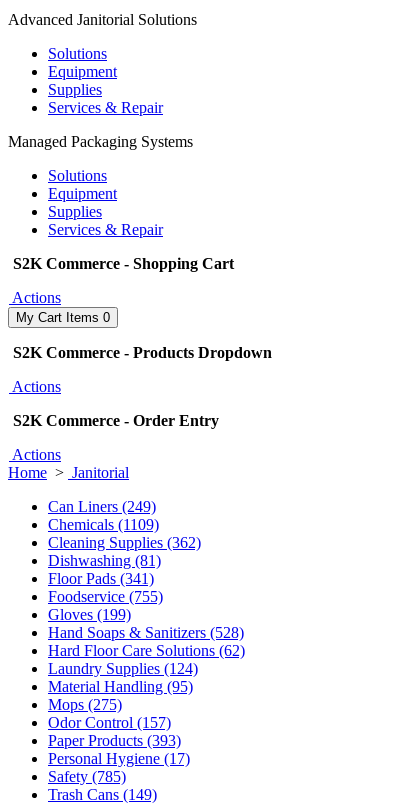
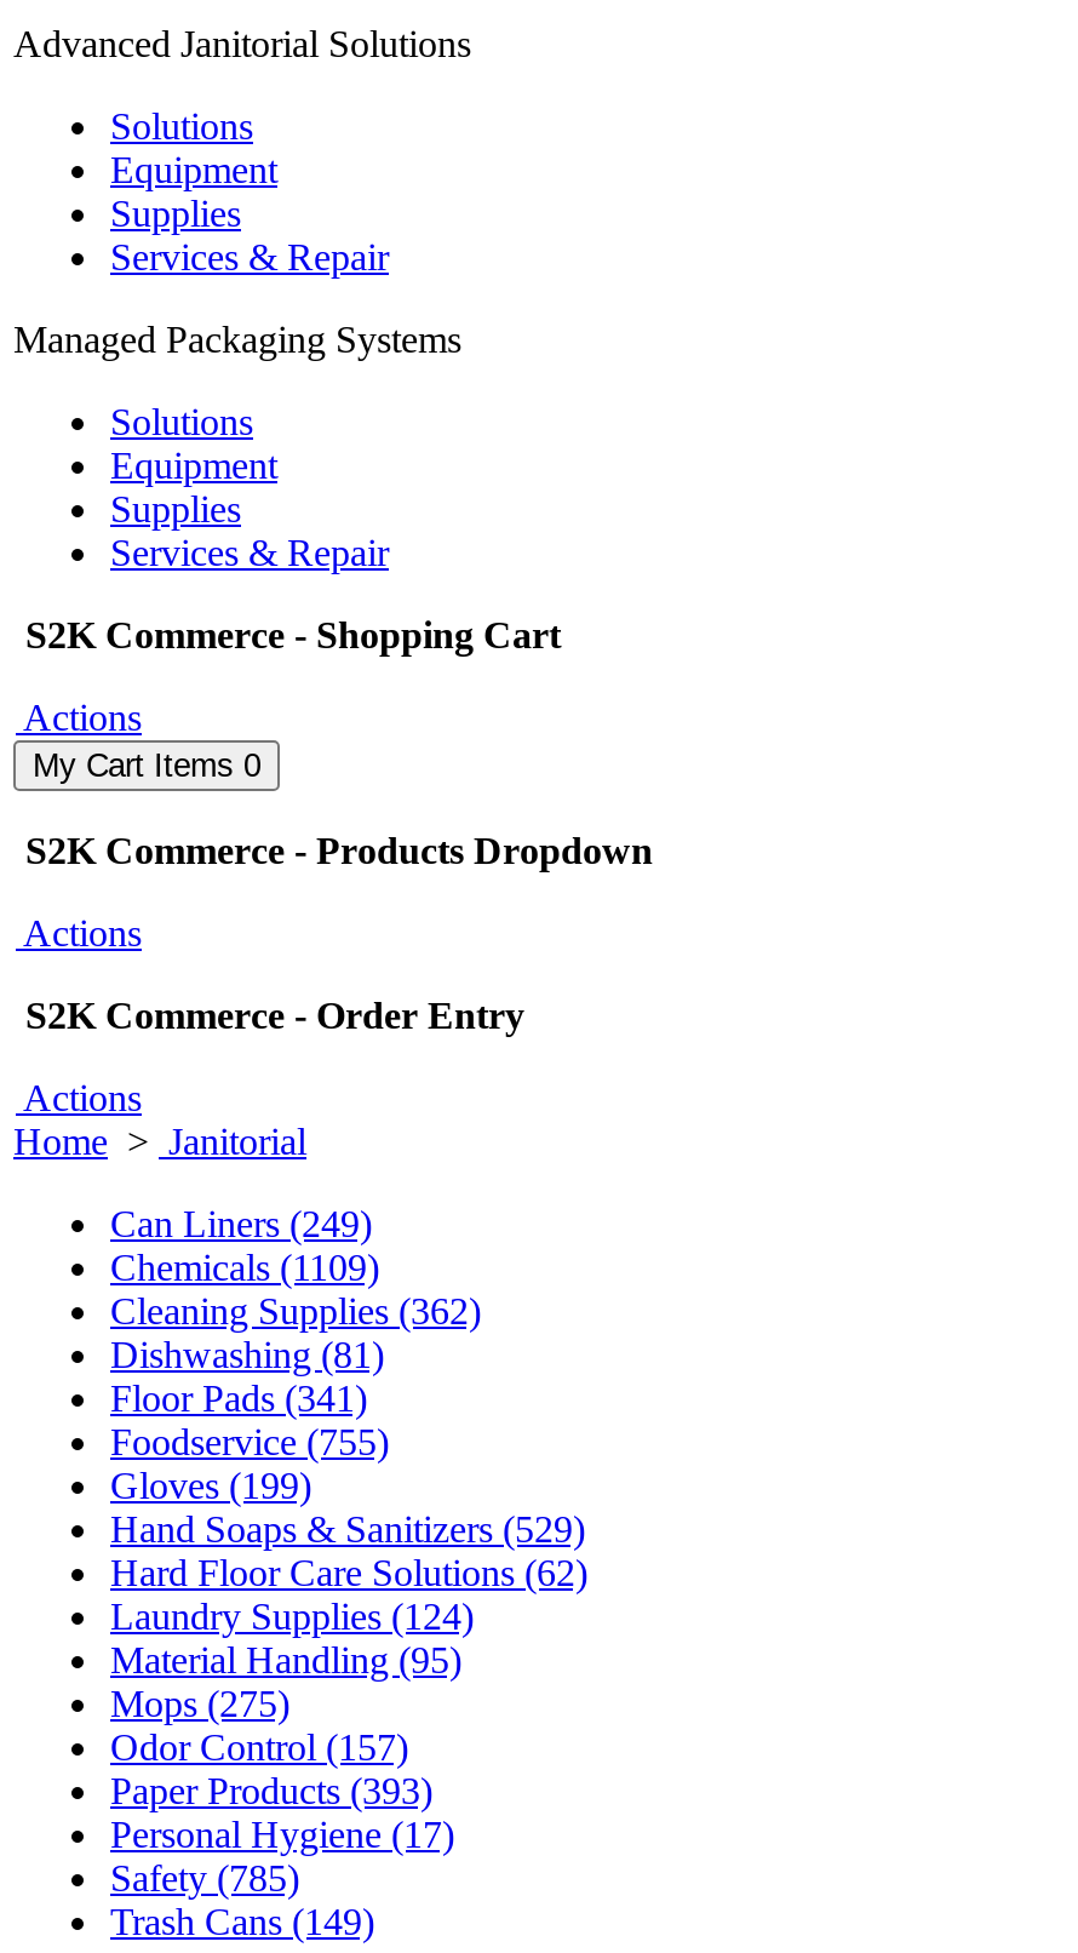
[48,624,244,641] Hand Soaps & Sanitizers (528) -> [110,1508,585,1550] Hand Soaps & Sanitizers (529)

